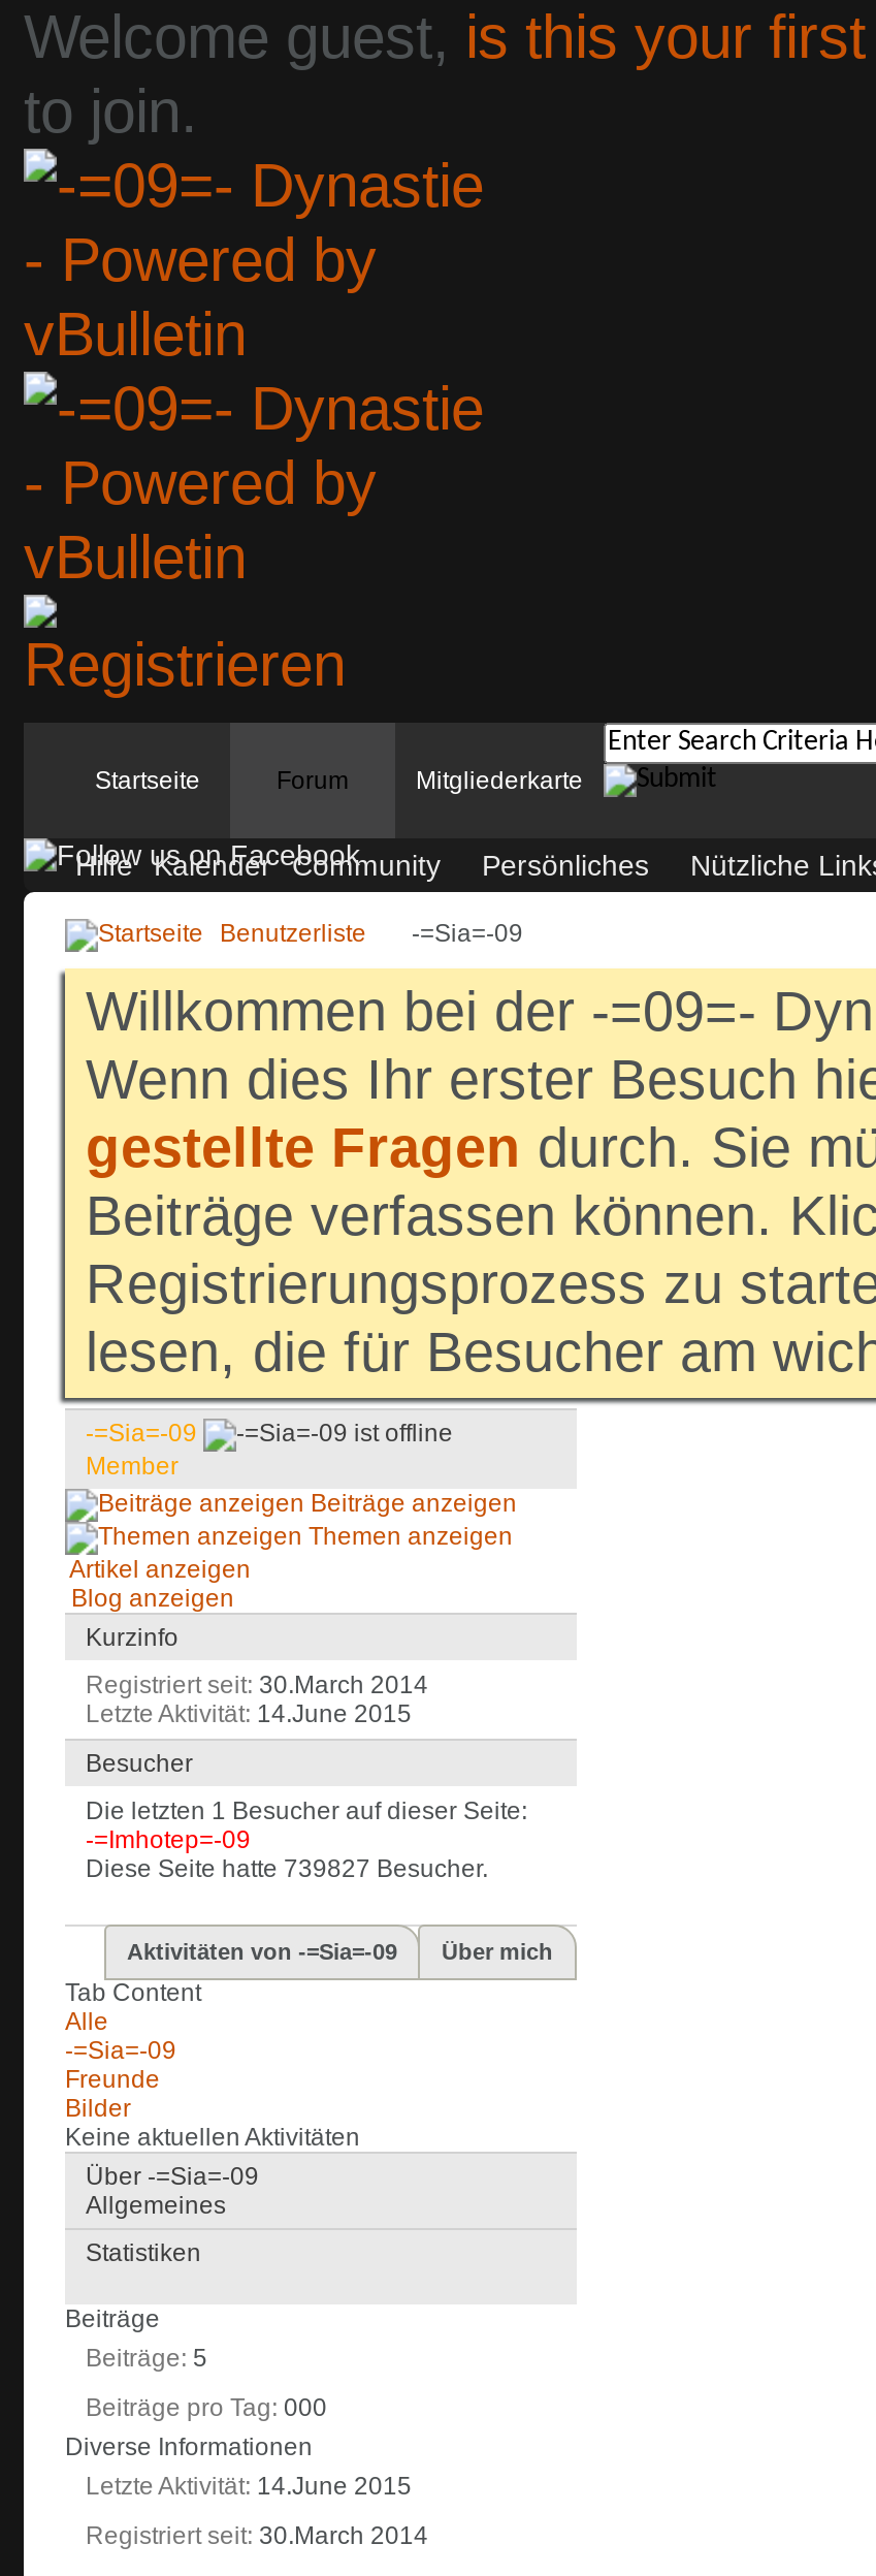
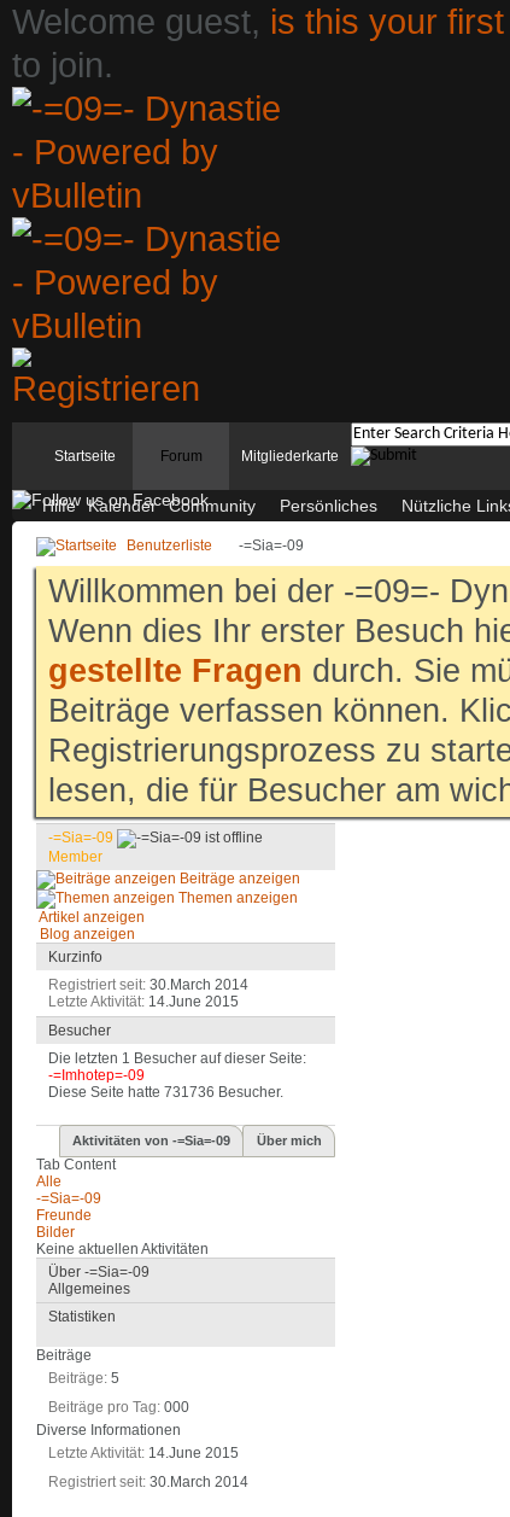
[86,1854,488,1883] Diese Seite hatte 739827 Besucher. -> [48,1084,283,1101] Diese Seite hatte 731736 Besucher.

